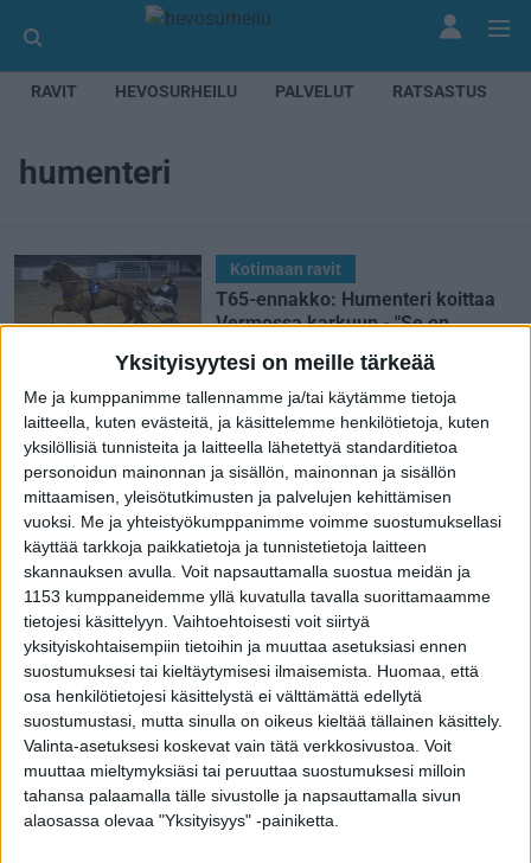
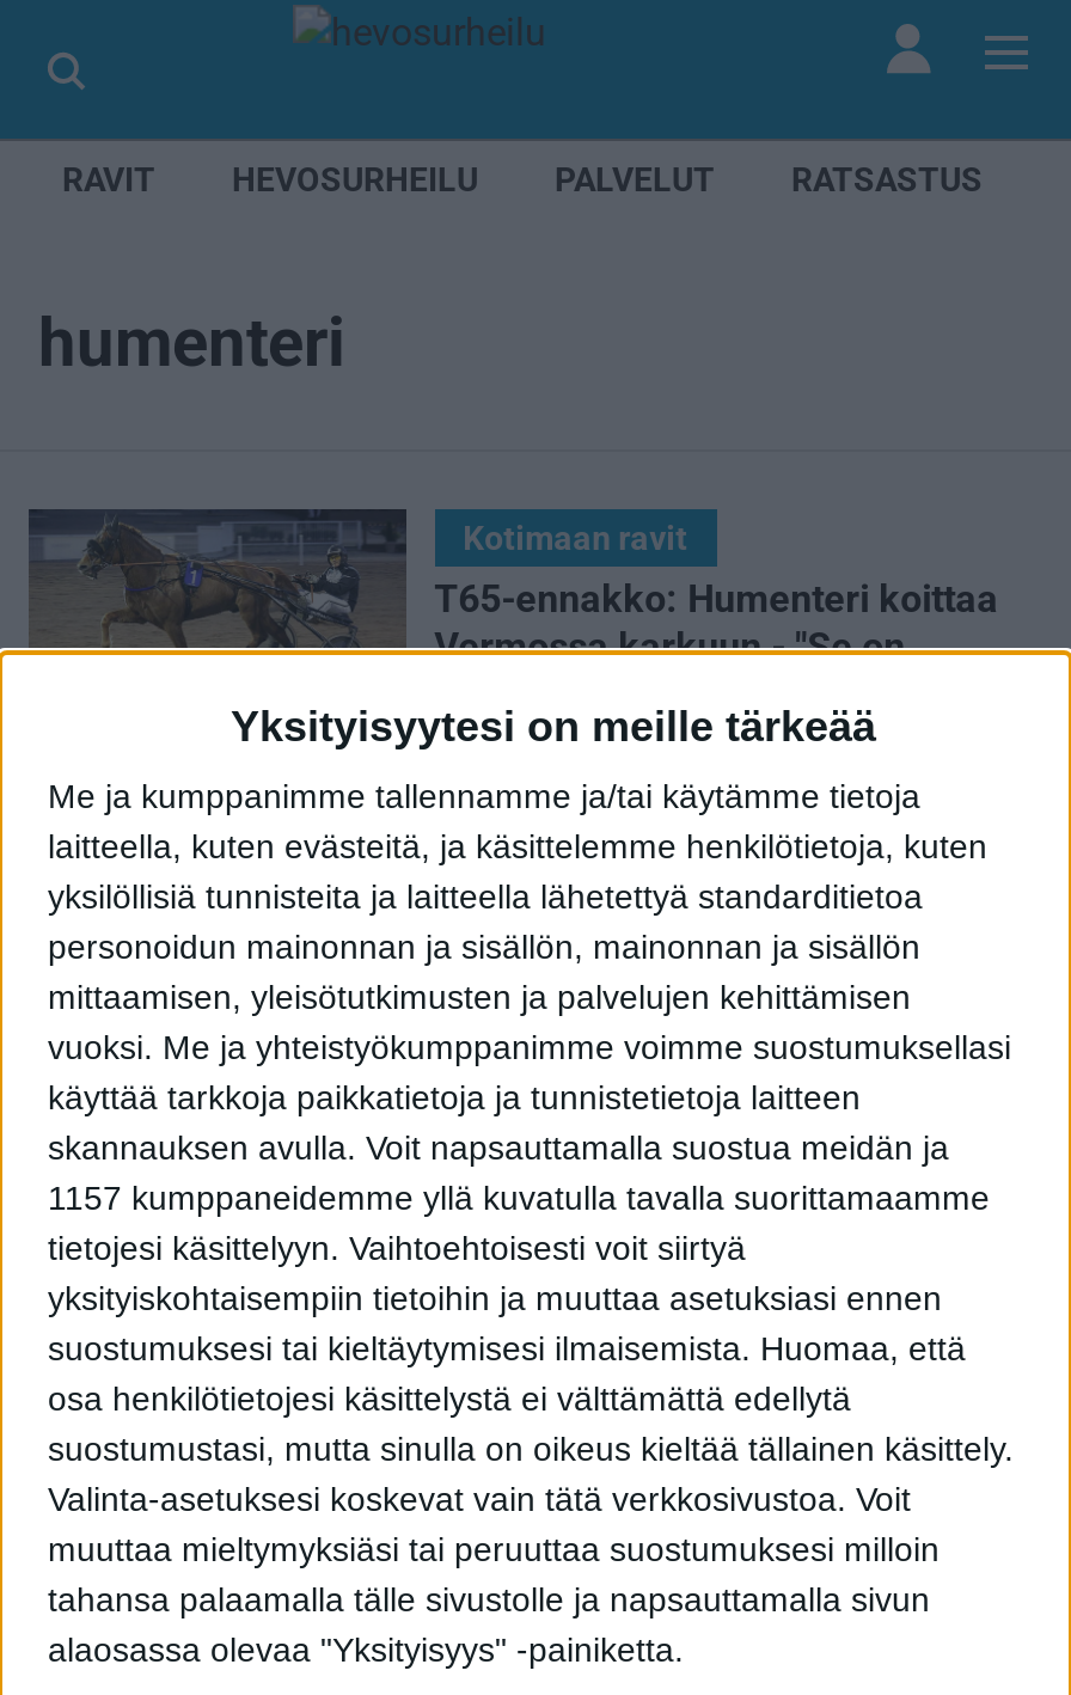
[24,587,491,606] 1153 kumppaneidemme yllä kuvatulla tavalla suorittamaamme -> [48,1179,990,1217] 1157 kumppaneidemme yllä kuvatulla tavalla suorittamaamme

